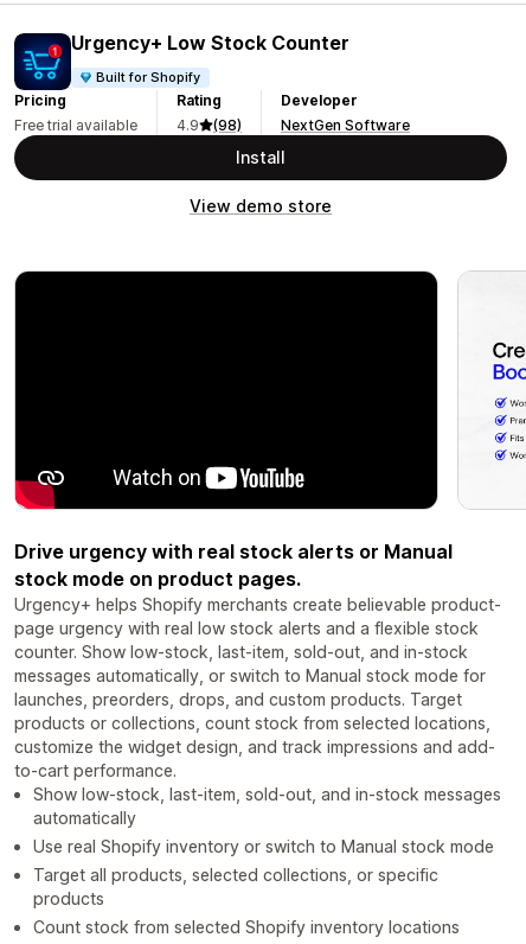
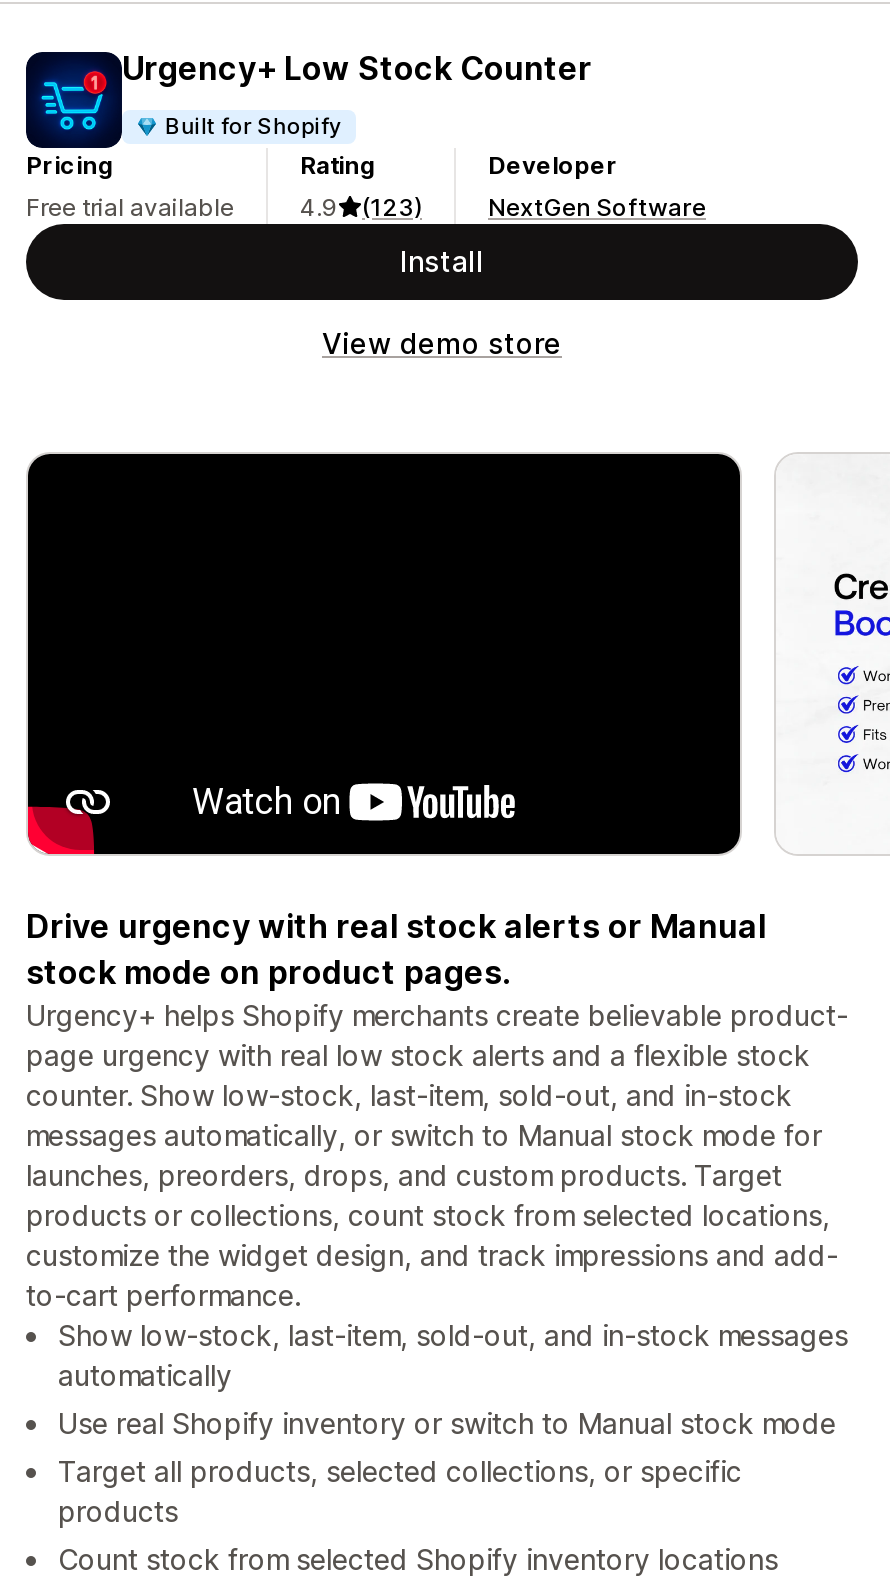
[177,116,242,134] 4.9 (98) -> [300,192,422,222] 4.9 (123)

